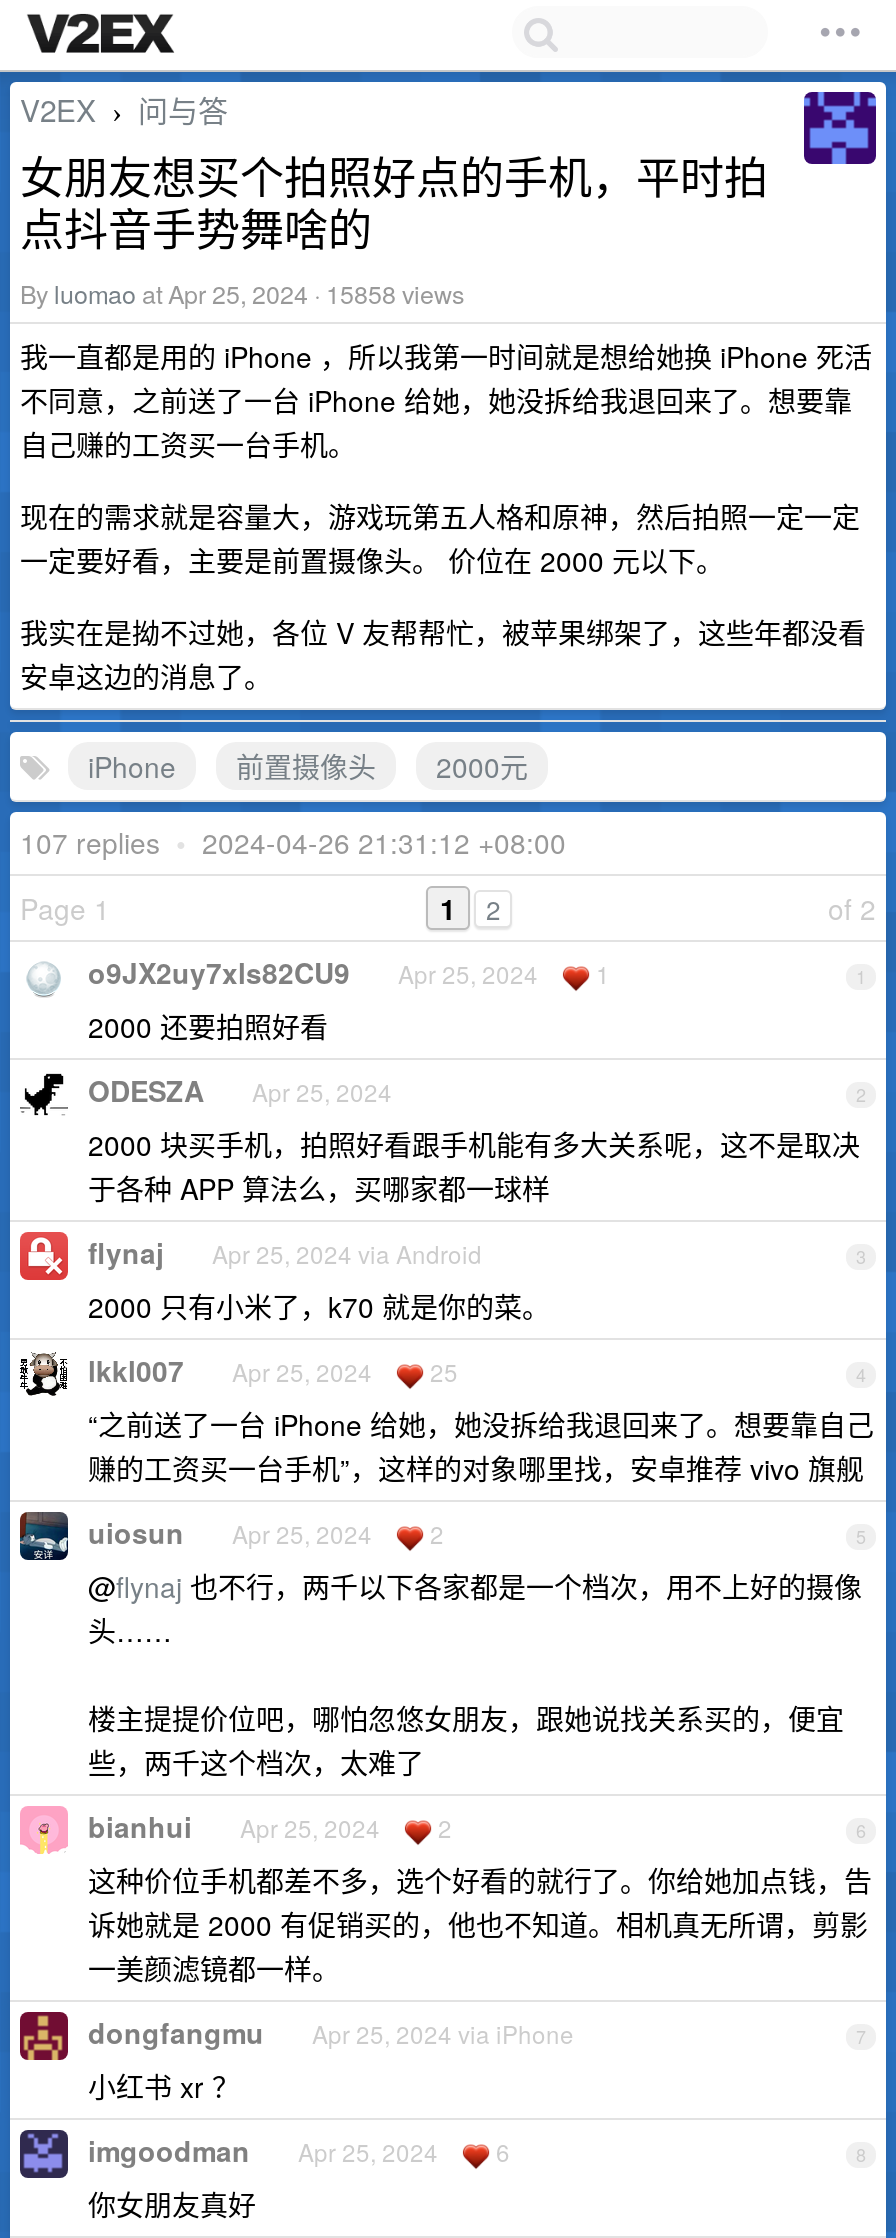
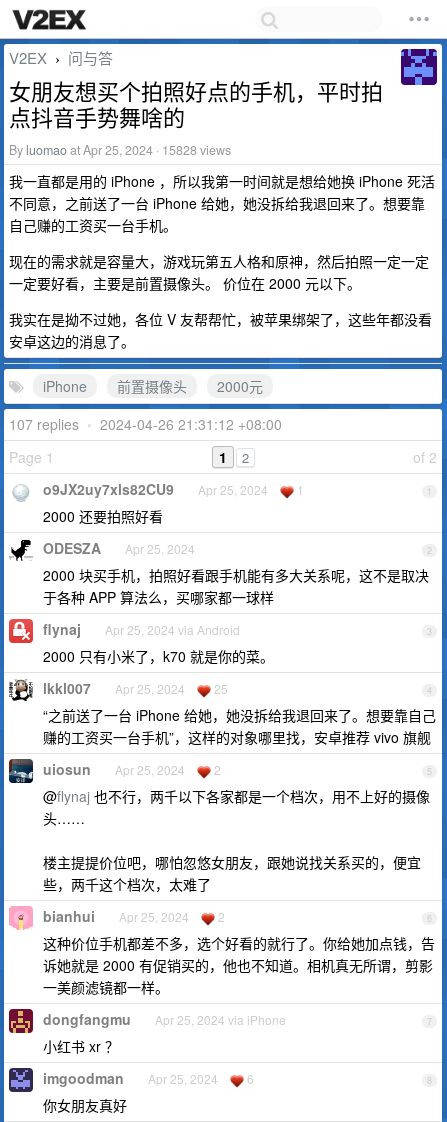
[20,276,464,312] By luomao at Apr 25, 2024 · 15858 views -> [9,141,231,159] By luomao at Apr 25, 2024 · 15828 views

